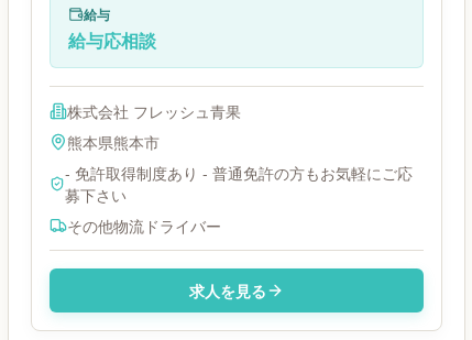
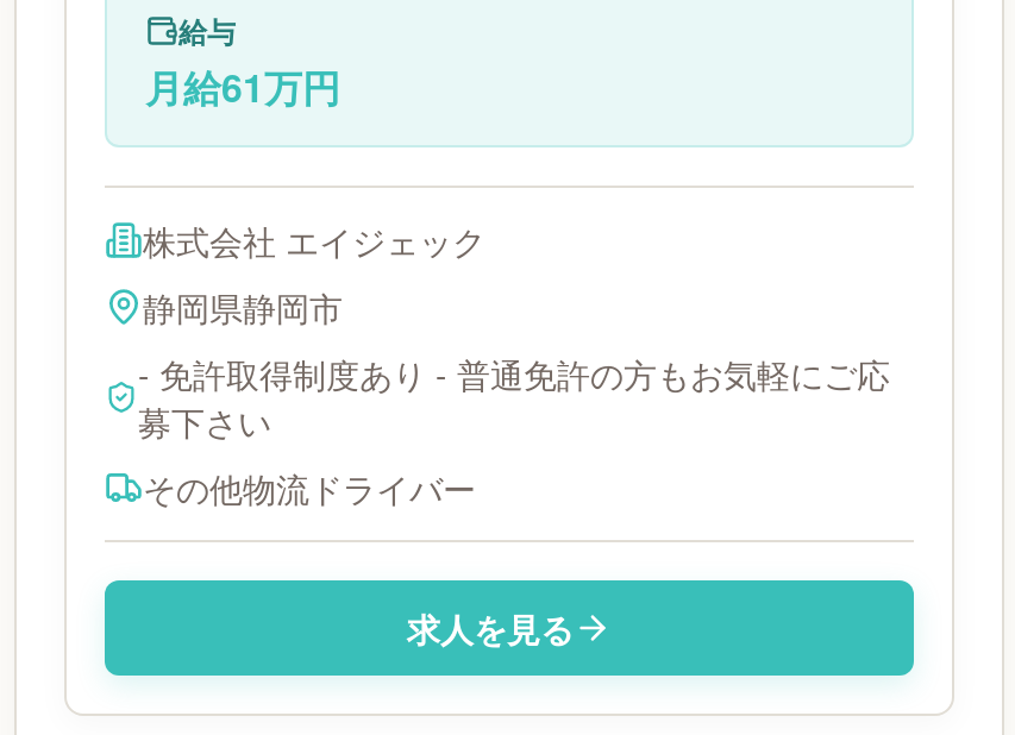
[68,28,156,53] 給与応相談 -> [145,59,340,114] 月給61万円
[67,100,241,153] 株式会社 フレッシュ青果 | 熊本県熊本市 -> [143,216,485,331] 株式会社 エイジェック | 静岡県静岡市

